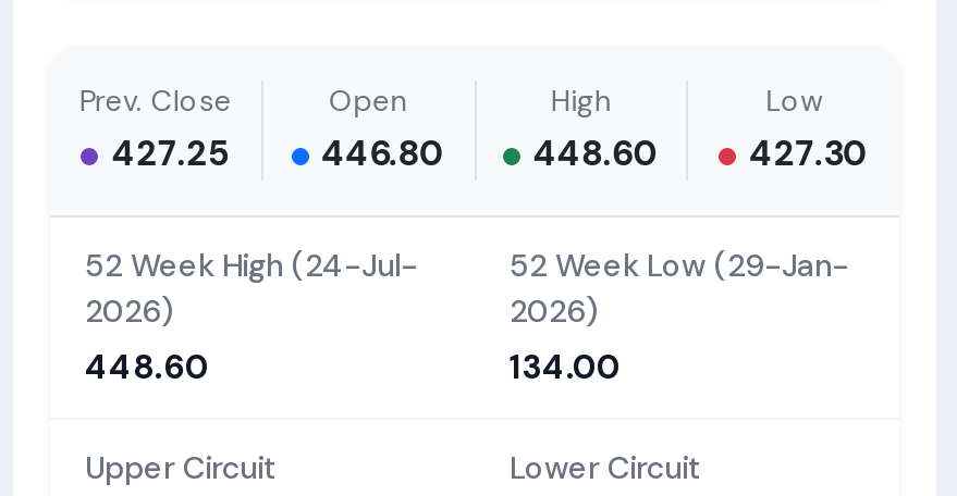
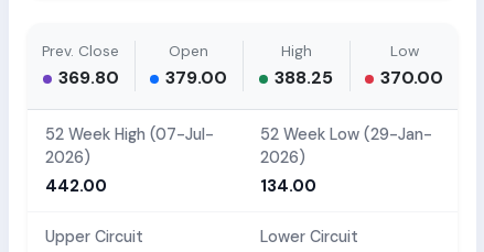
[112,130,230,175] 427.25 -> [58,66,119,89] 369.80
[321,130,446,175] 446.80 -> [165,66,227,89] 379.00
[533,130,660,175] 448.60 -> [275,66,333,89] 388.25
[749,130,869,175] 427.30 -> [380,66,443,89] 370.00
[85,245,418,284] 52 Week High (24-Jul- -> [45,124,214,144] 52 Week High (07-Jul-
[85,345,209,389] 448.60 -> [45,175,107,197] 442.00

